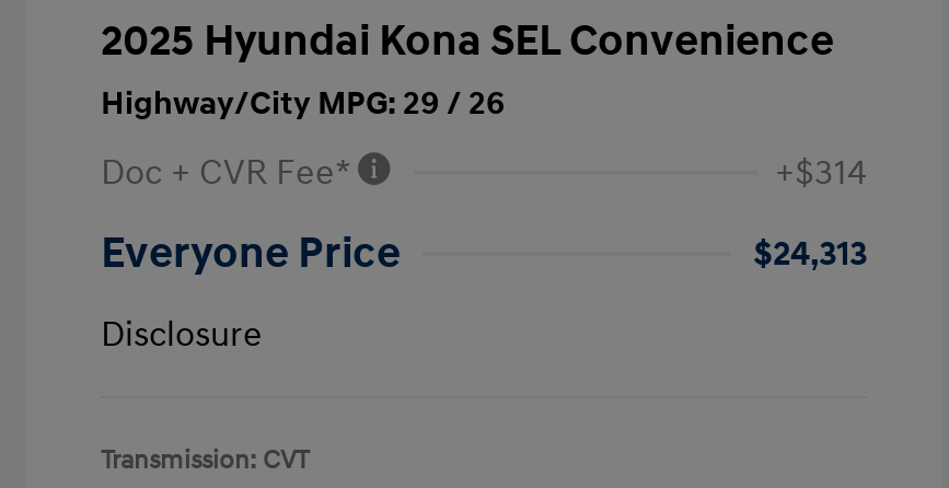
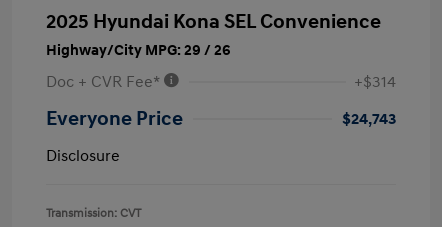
[753,232,867,276] $24,313 -> [342,109,396,129] $24,743

